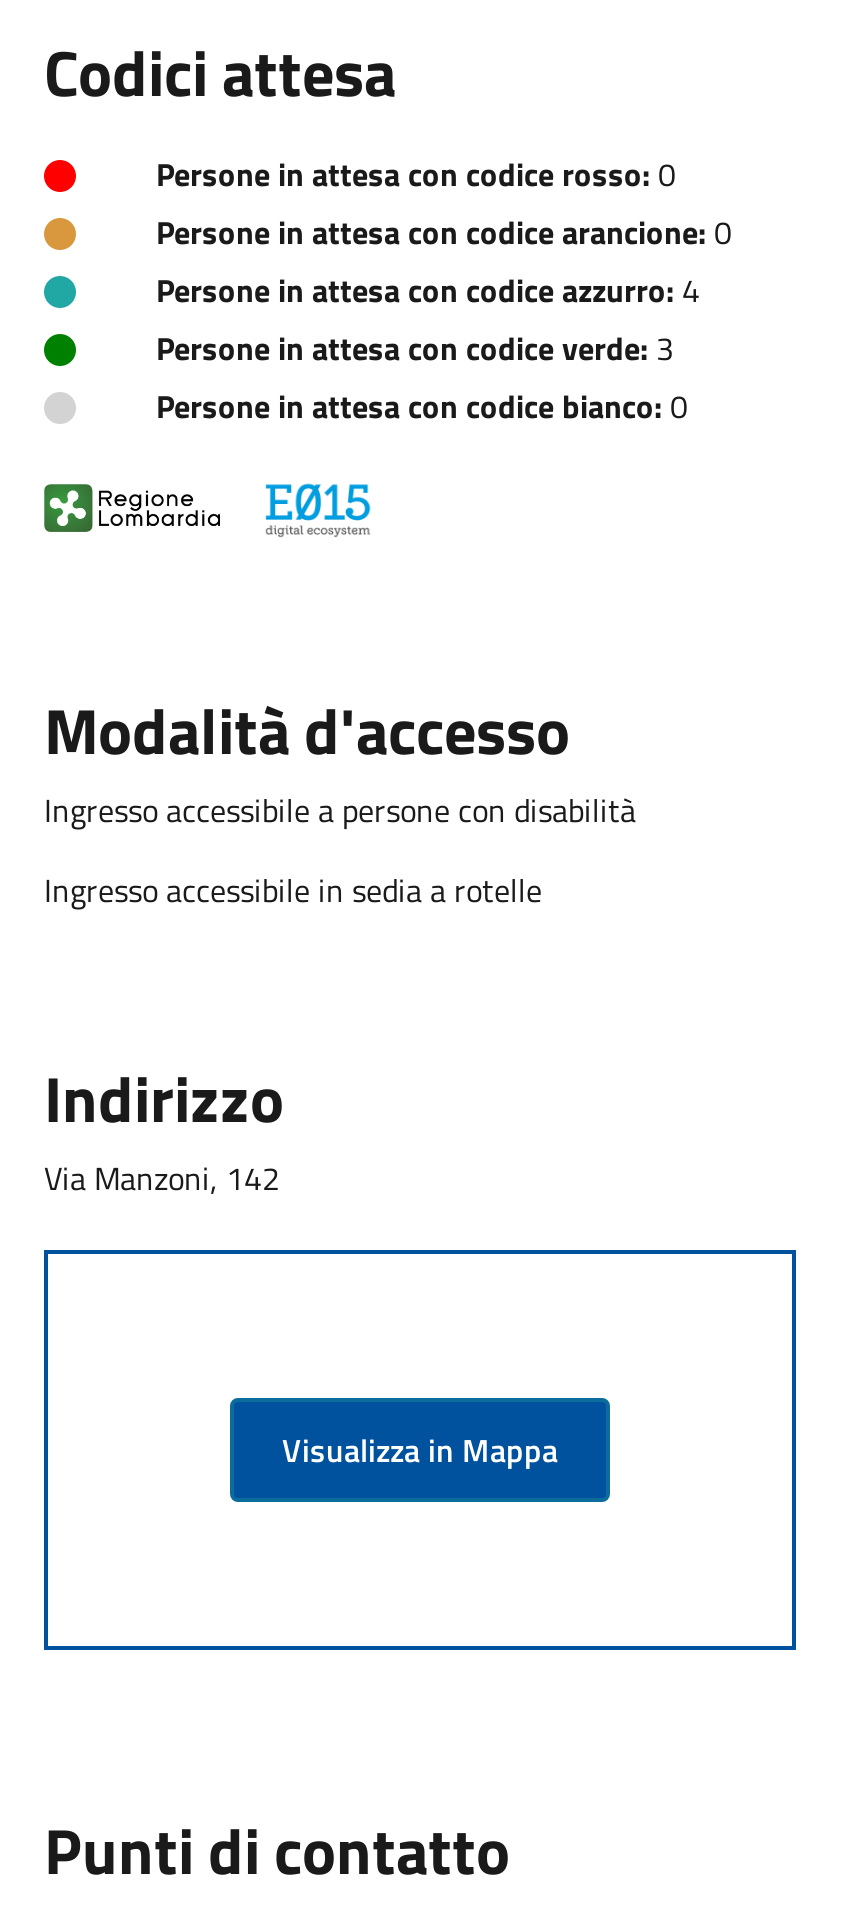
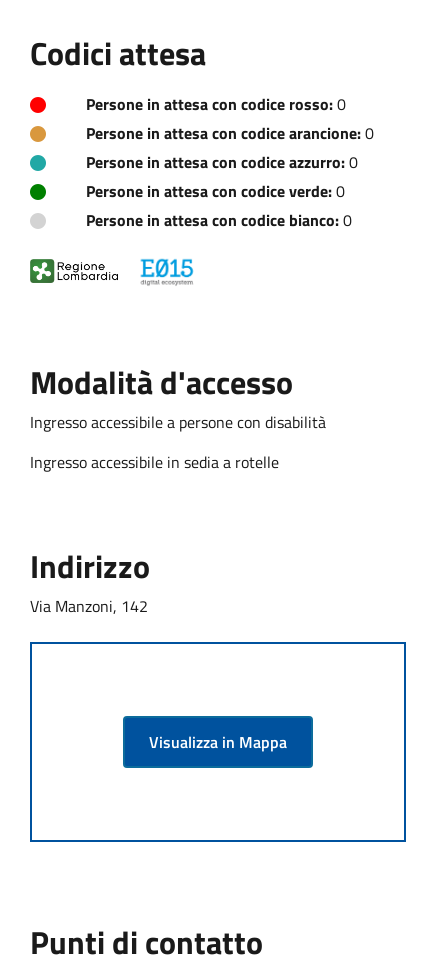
[156,265,700,313] Persone in attesa con codice azzurro: 4 -> [86,150,358,174] Persone in attesa con codice azzurro: 0
[156,323,674,371] Persone in attesa con codice verde: 3 -> [86,179,345,203] Persone in attesa con codice verde: 0

